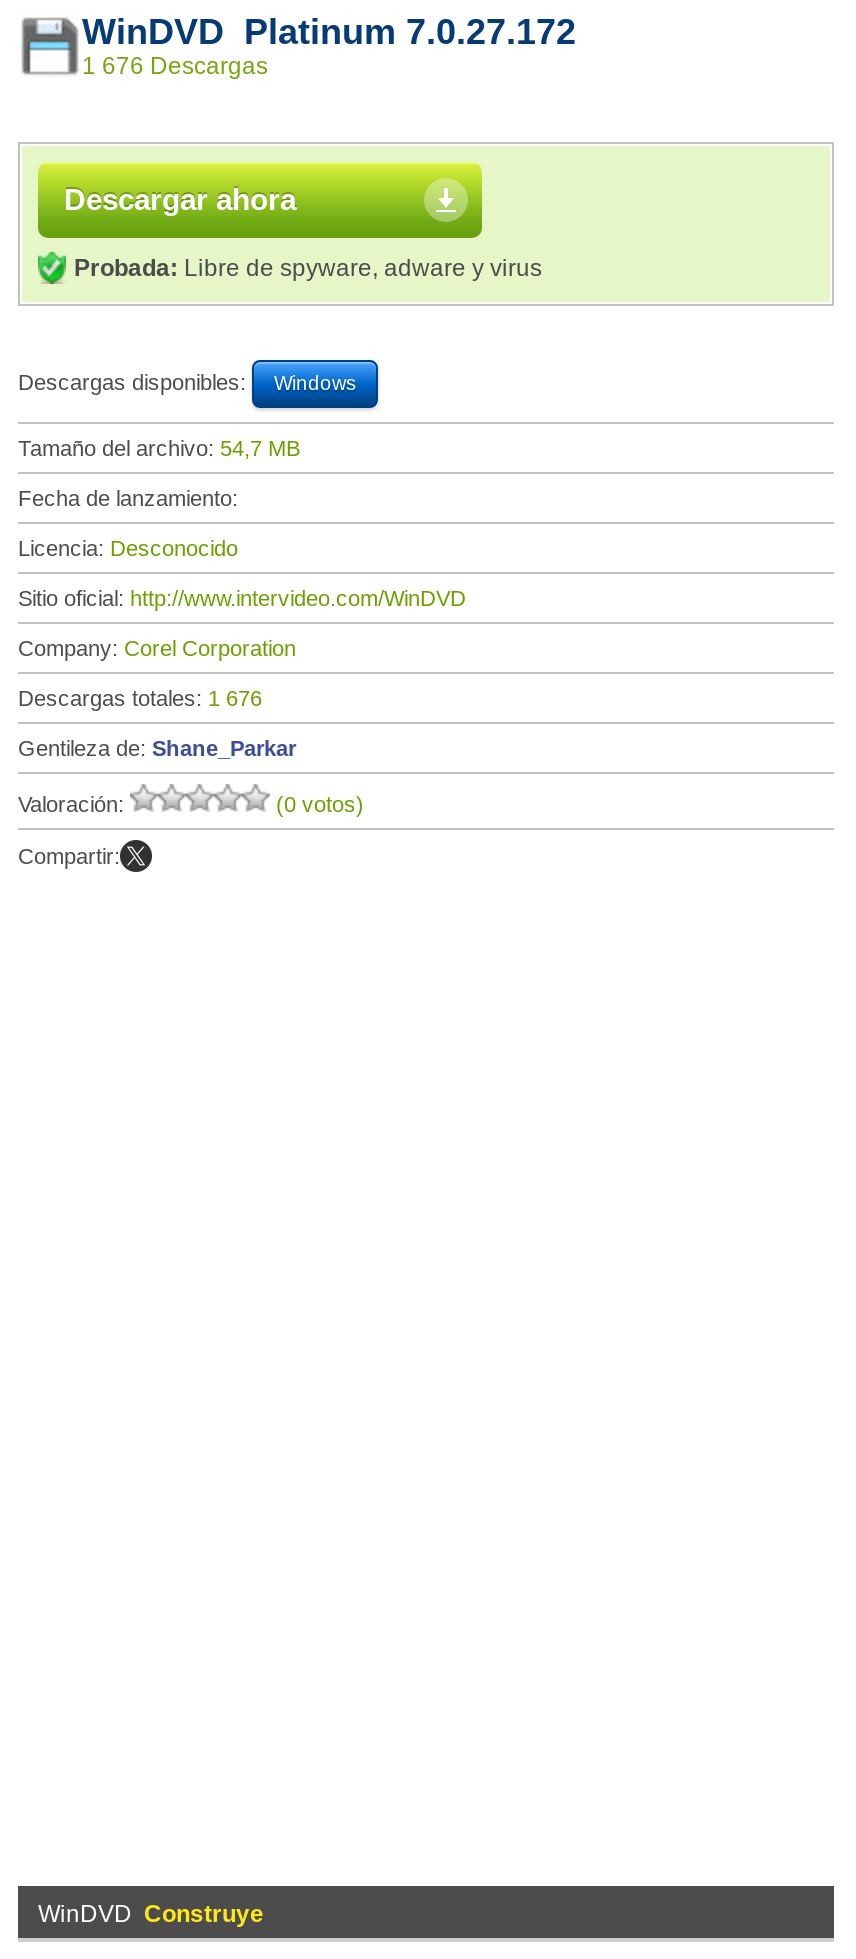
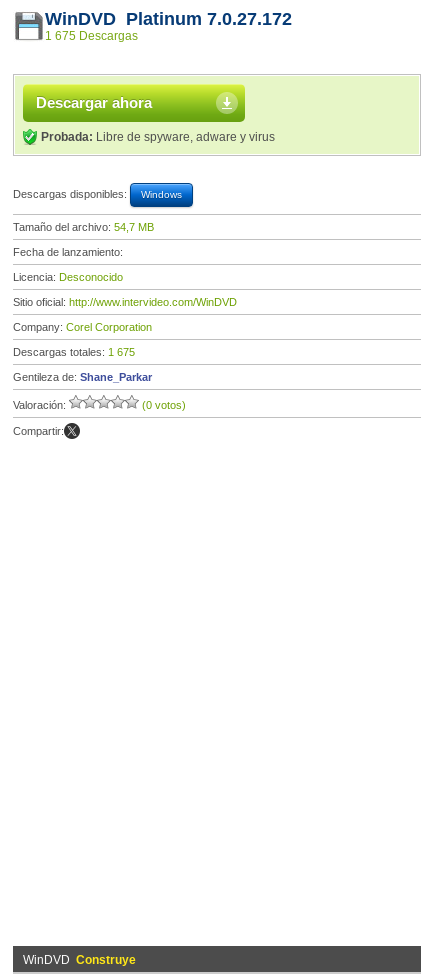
[82,52,268,80] 1 676 Descargas -> [45,29,138,43] 1 675 Descargas
[18,686,262,710] Descargas totales: 1 676 -> [13,346,135,358] Descargas totales: 1 675

